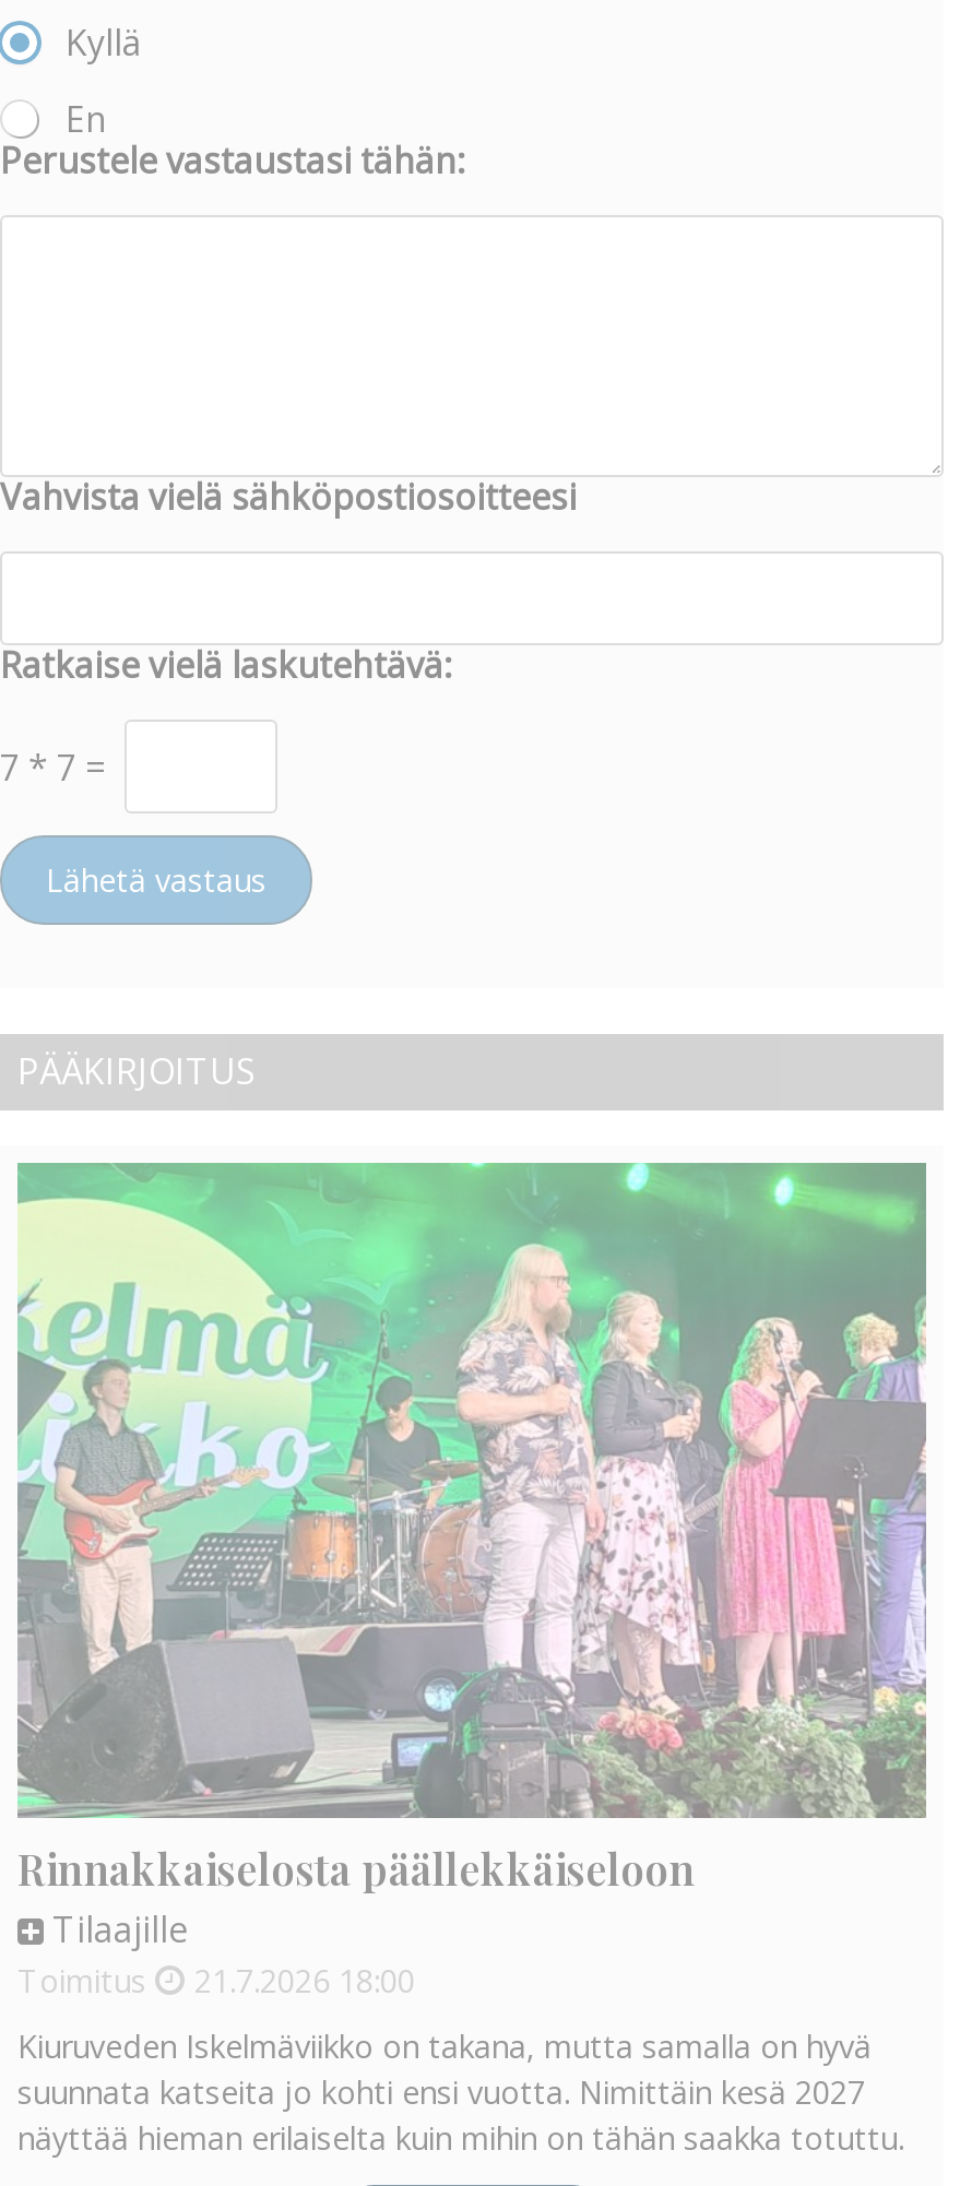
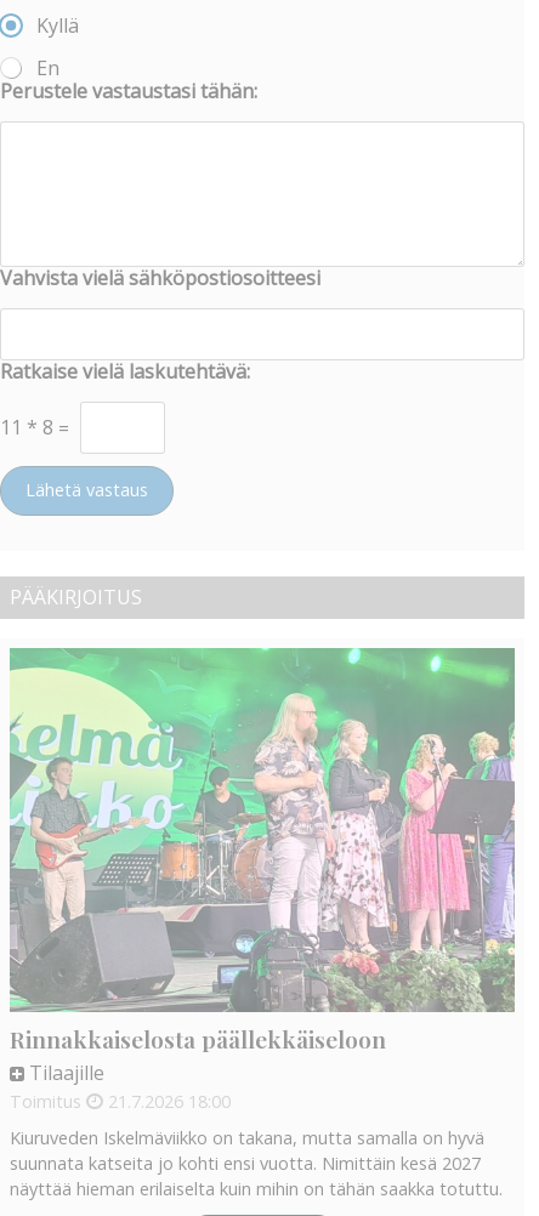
[0,743,105,791] 7 * 7 = -> [0,414,69,441] 11 * 8 =

